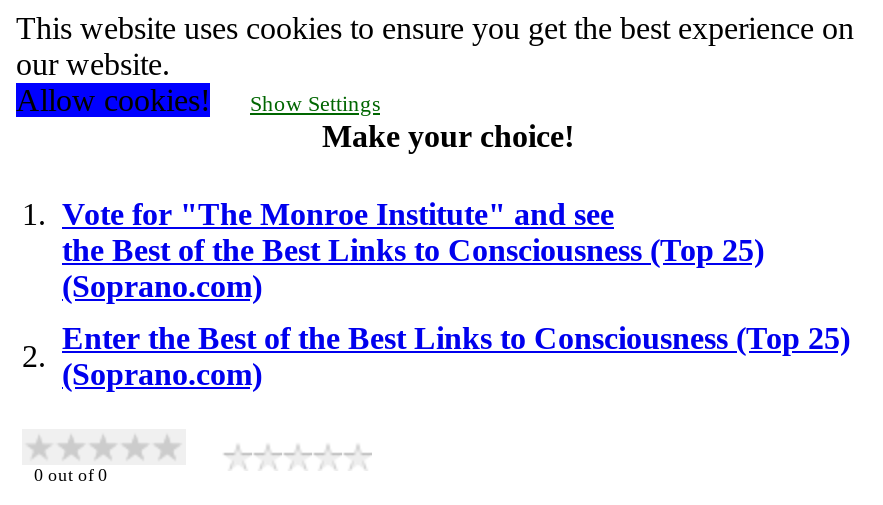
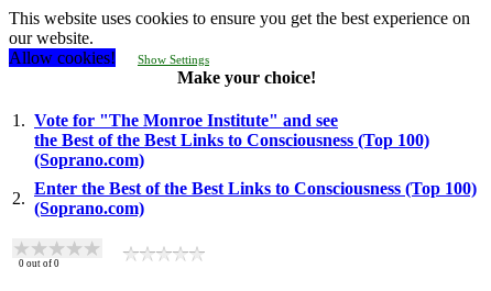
[62,233,764,267] the Best of the Best Links to Consciousness (Top 25) -> [34,131,429,149] the Best of the Best Links to Consciousness (Top 100)
[62,321,850,355] Enter the Best of the Best Links to Consciousness (Top 25) -> [34,179,477,198] Enter the Best of the Best Links to Consciousness (Top 100)

